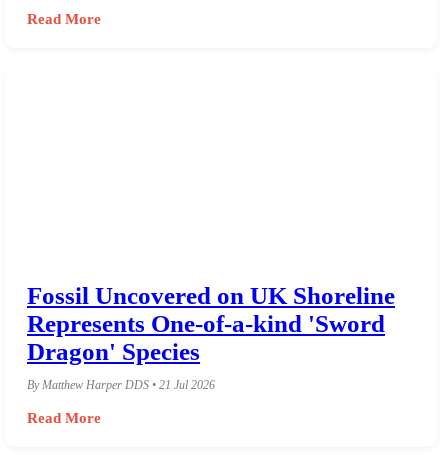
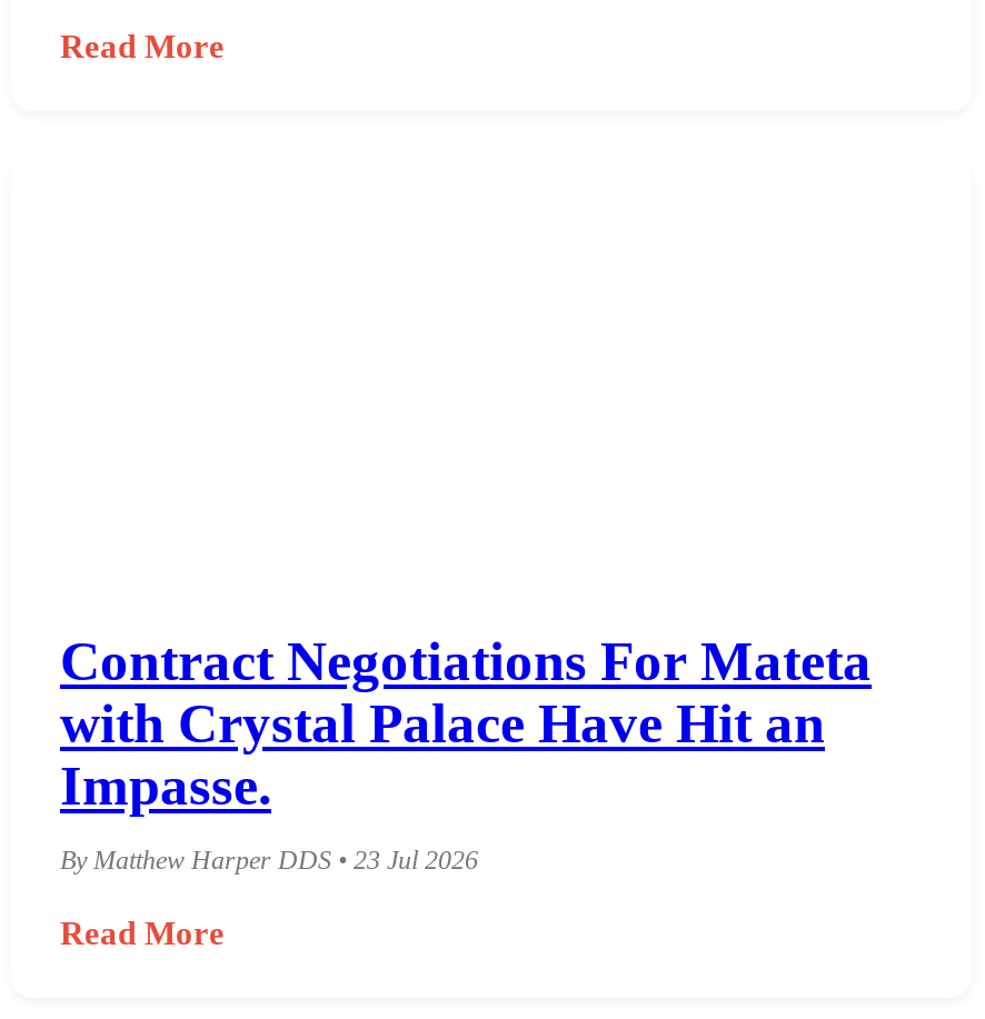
[27,282,395,365] Fossil Uncovered on UK Shoreline | Represents One-of-a-kind 'Sword | Dragon' Species -> [60,632,872,817] Contract Negotiations For Mateta | with Crystal Palace Have Hit an | Impasse.
[27,378,215,392] By Matthew Harper DDS • 21 Jul 2026 -> [60,845,478,877] By Matthew Harper DDS • 23 Jul 2026

